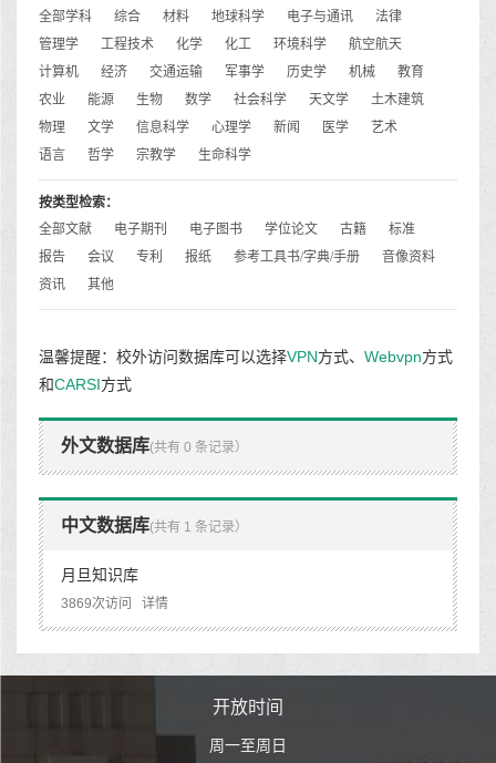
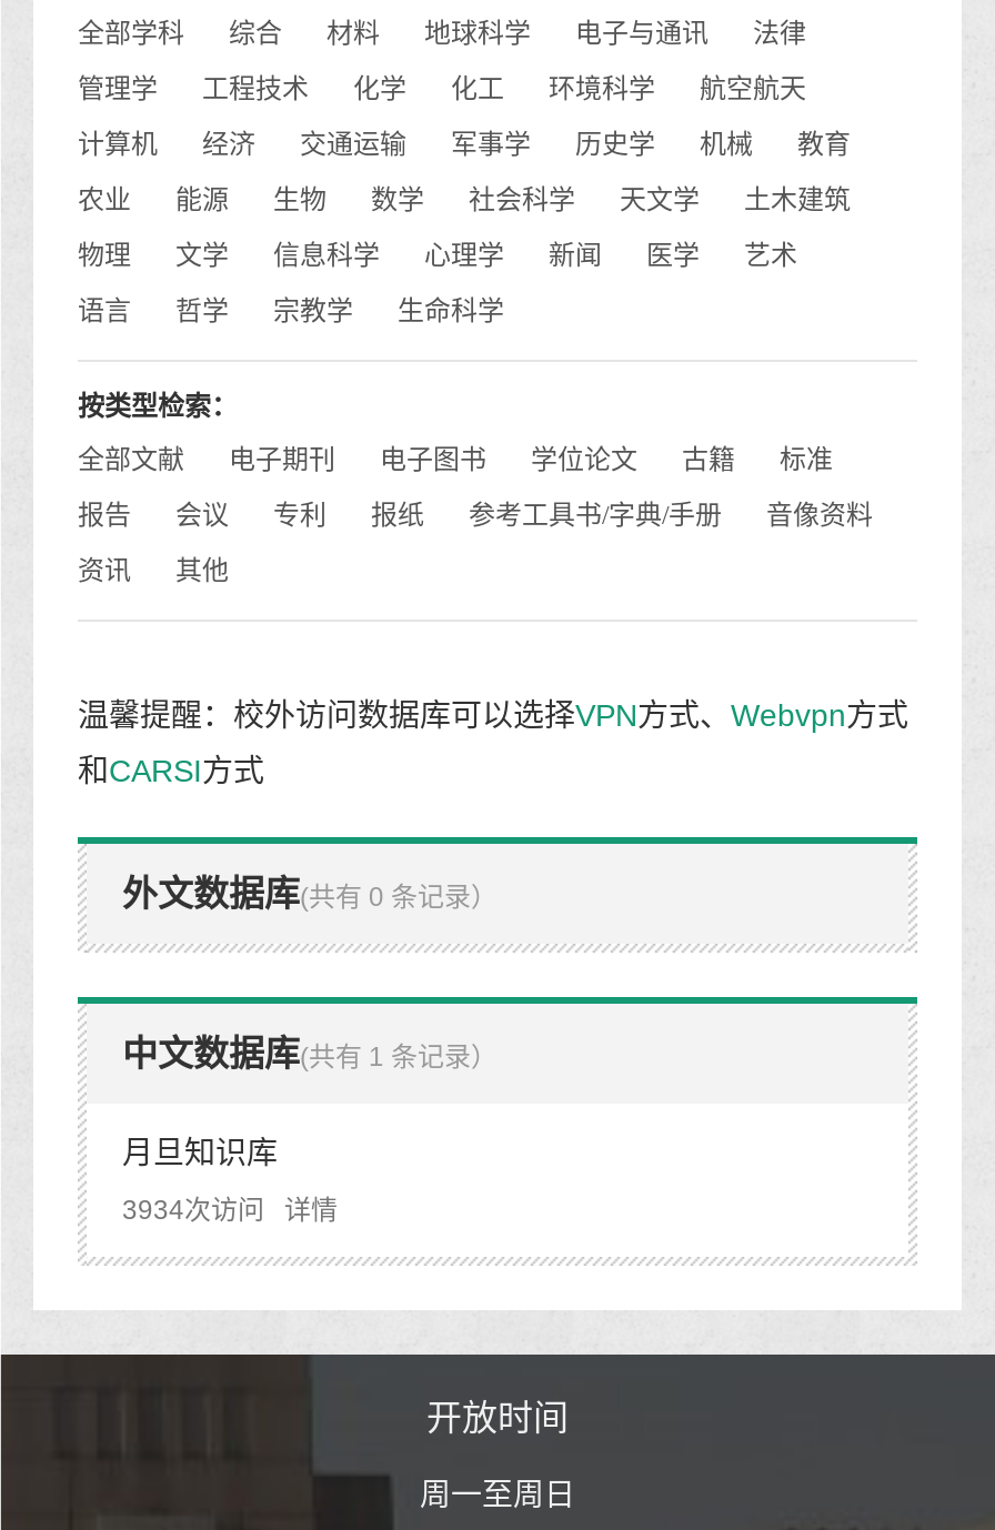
[61,596,168,611] 3869次访问 详情 -> [122,1194,338,1225] 3934次访问 详情

